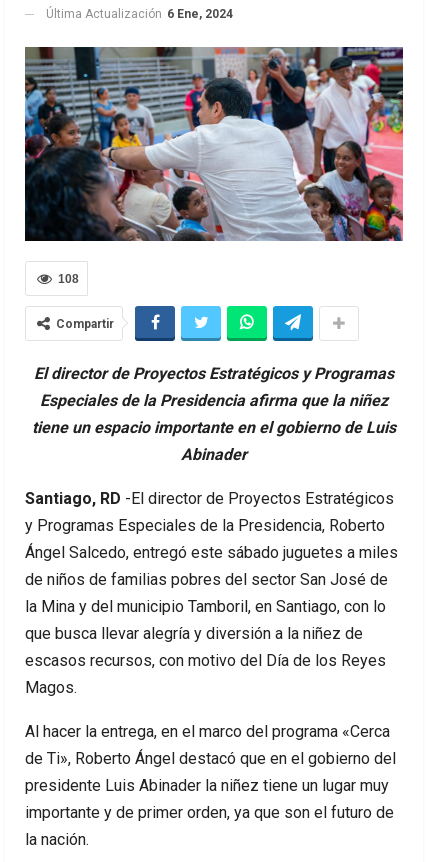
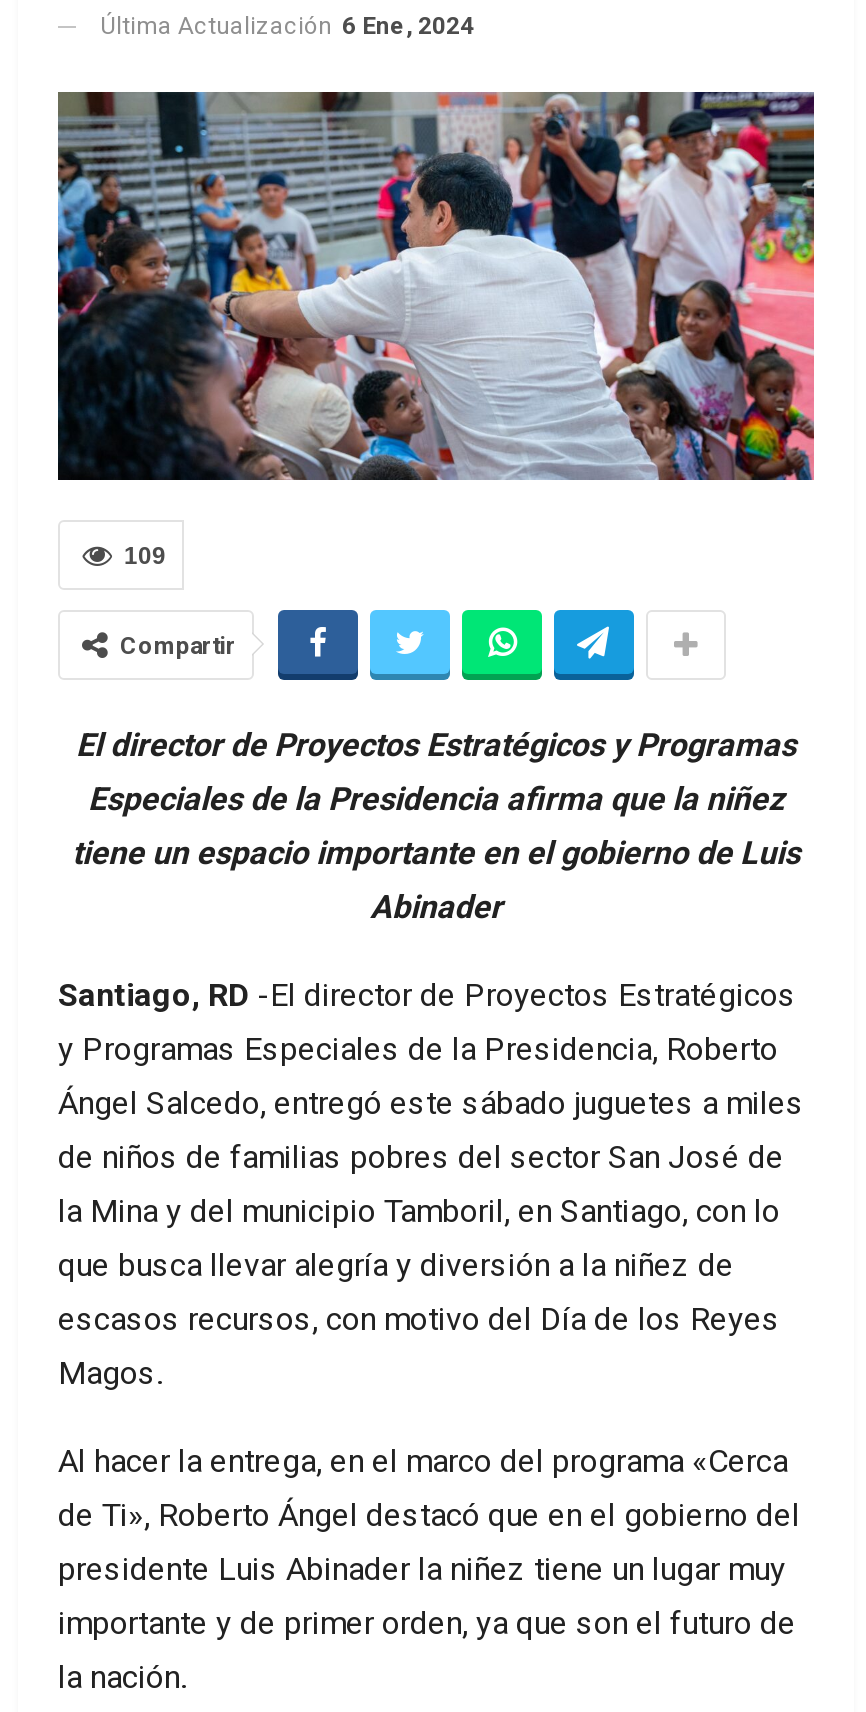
[58,272,79,286] 108 -> [124,542,166,570] 109

